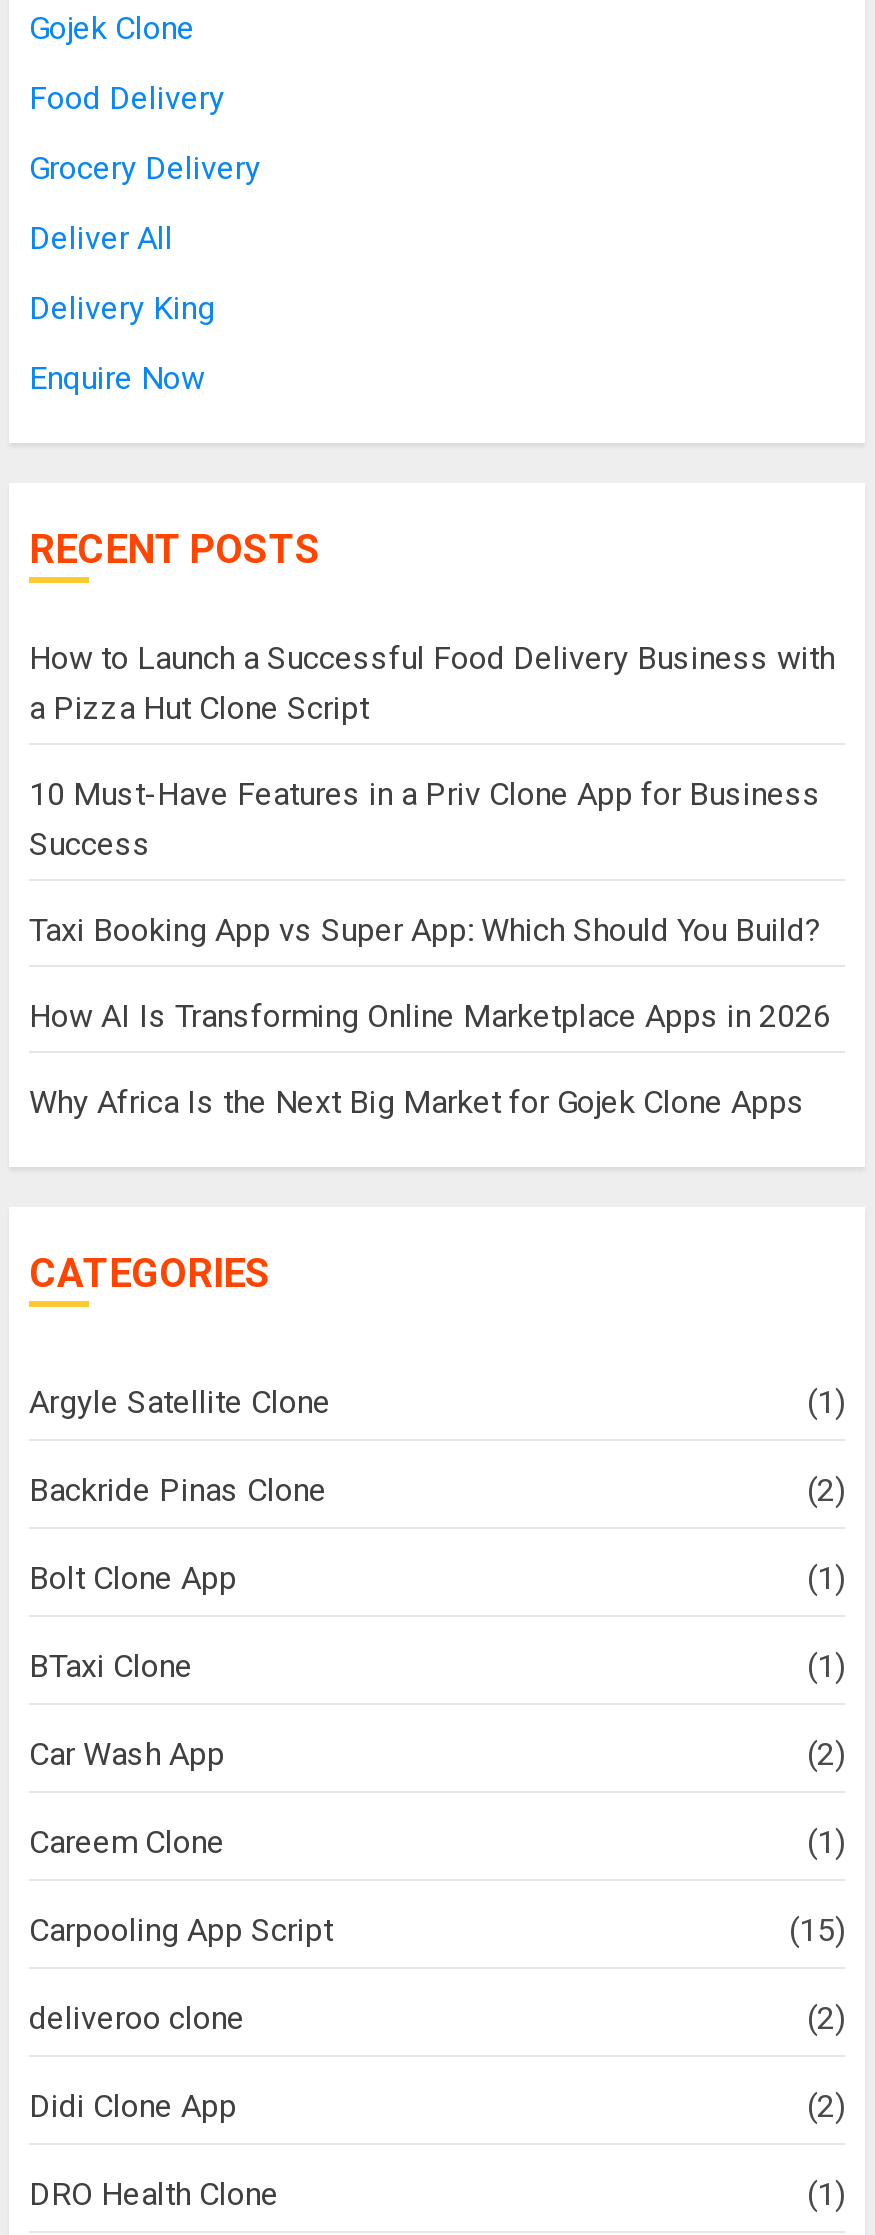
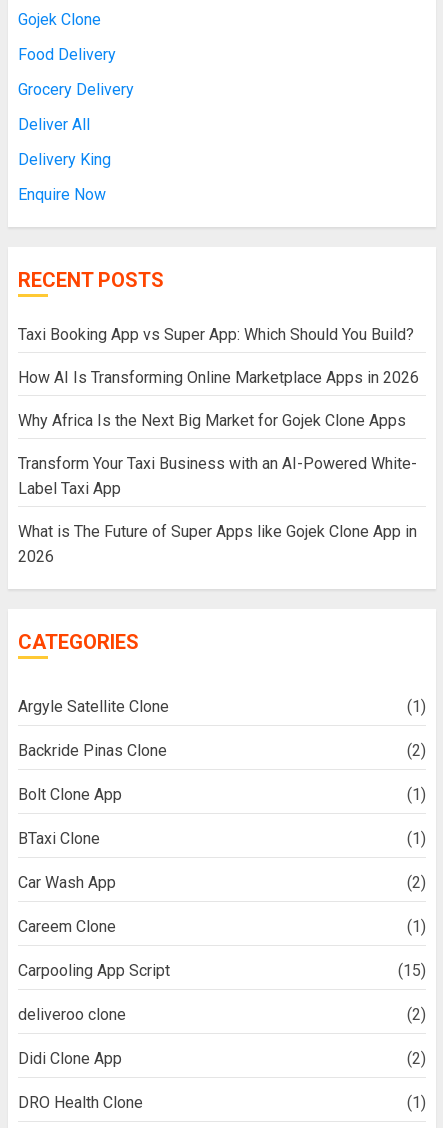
[29,639,835,863] How to Launch a Successful Food Delivery Business with | a Pizza Hut Clone Script | 10 Must-Have Features in a Priv Clone App for Business | Success -> none
moved [29,911,831,1121] -> [18,325,419,430]: Taxi Booking App vs Super App: Which Should You Build? | How AI Is Transforming Online Marketplace Apps in 2026 | Why Africa Is the Next Big Market for Gojek Clone Apps
none -> [18,454,417,566] Transform Your Taxi Business with an AI-Powered White- | Label Taxi App | What is The Future of Super Apps like Gojek Clone App in | 2026

